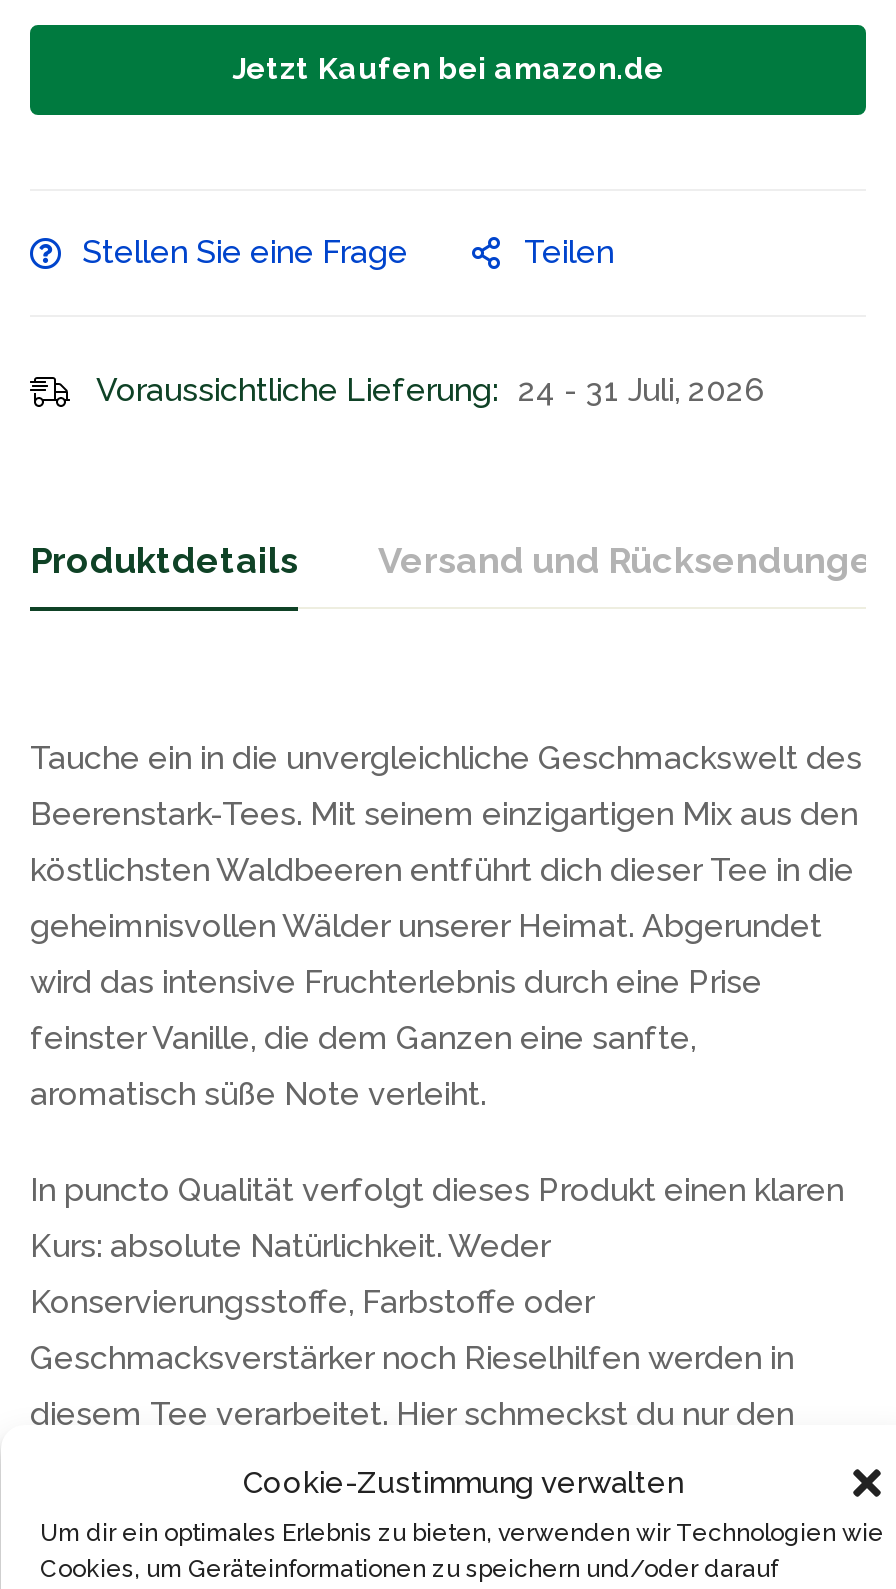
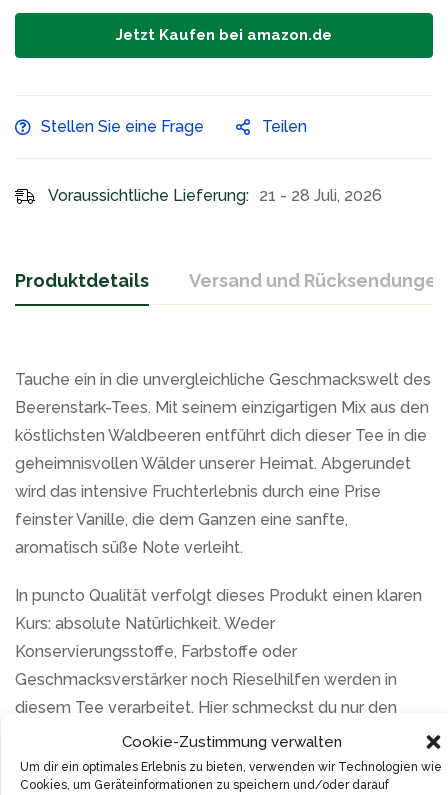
[96,370,764,408] Voraussichtliche Lieferung: 24 - 31 Juli, 2026 -> [48,186,382,205] Voraussichtliche Lieferung: 21 - 28 Juli, 2026

